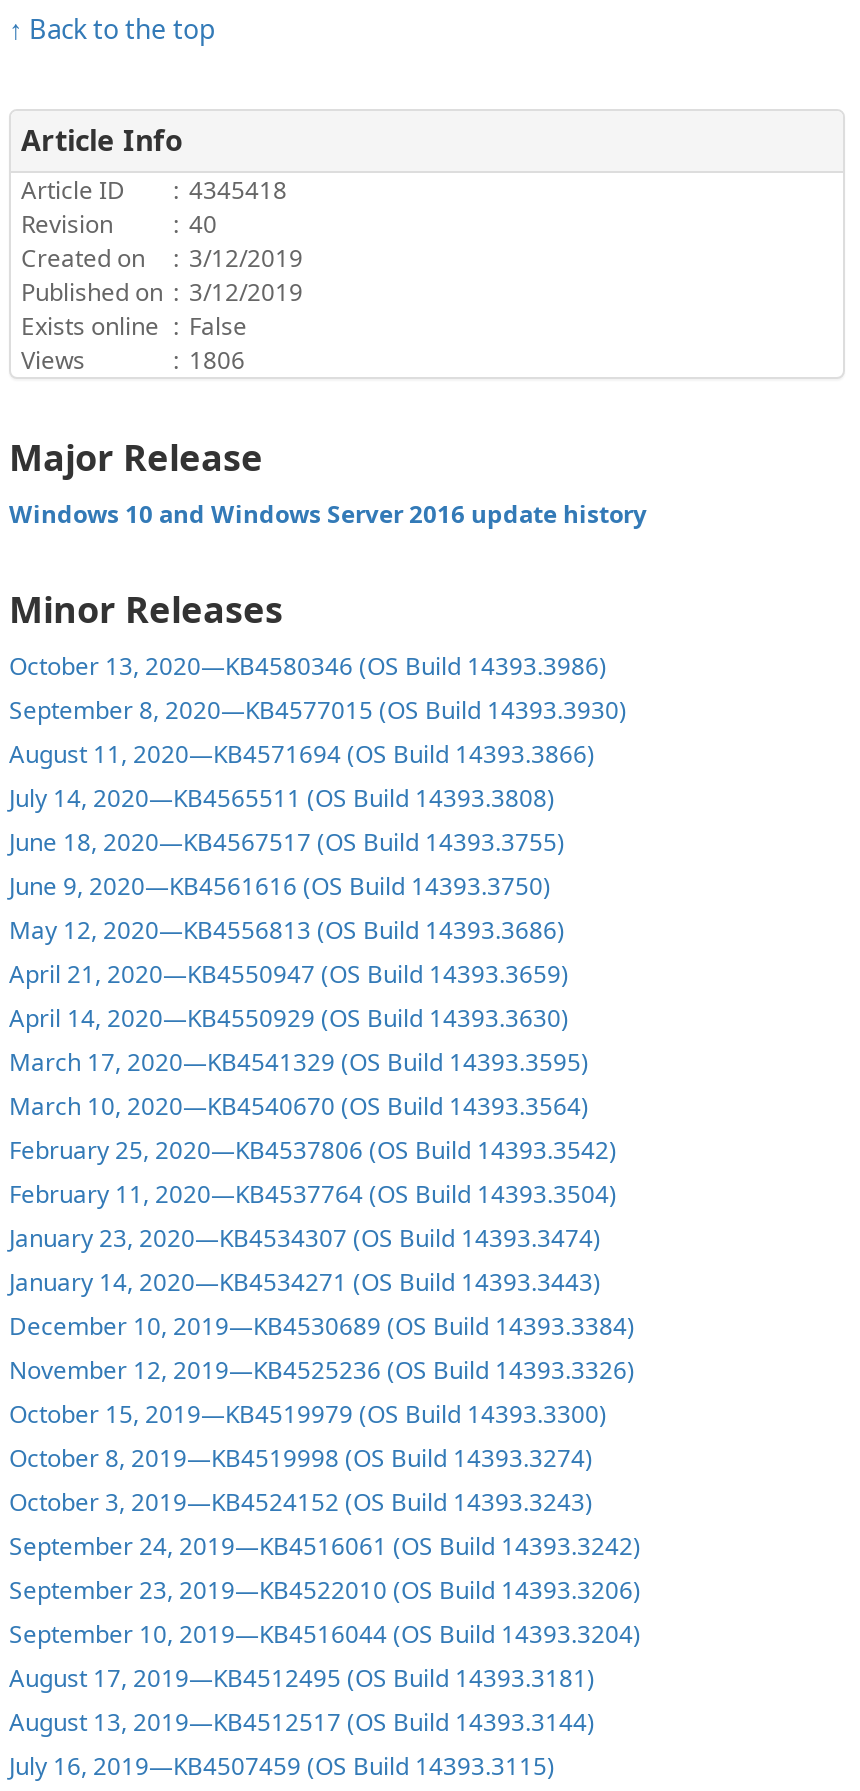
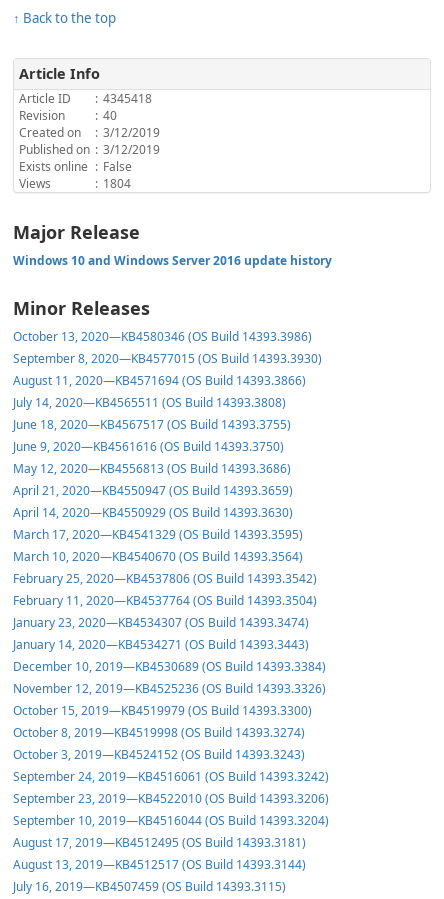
[173,343,245,377] : 1806 -> [95,175,131,192] : 1804

